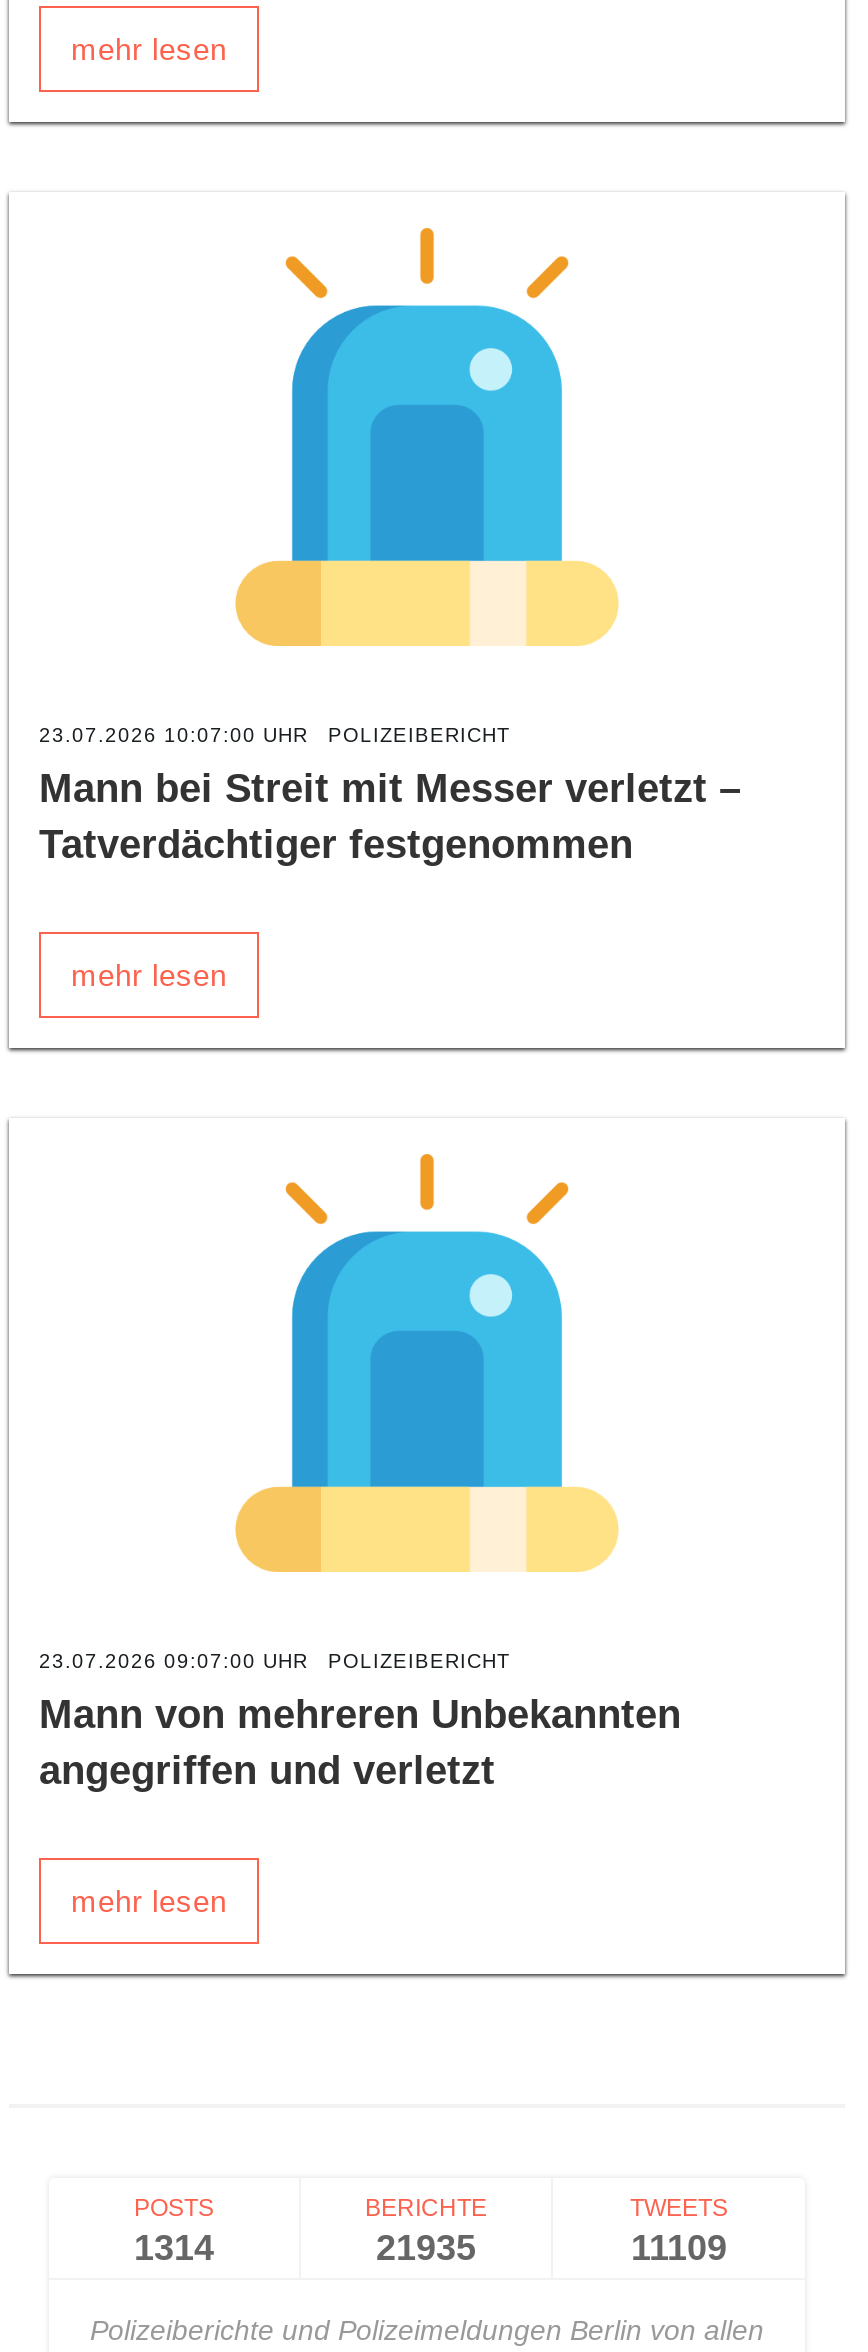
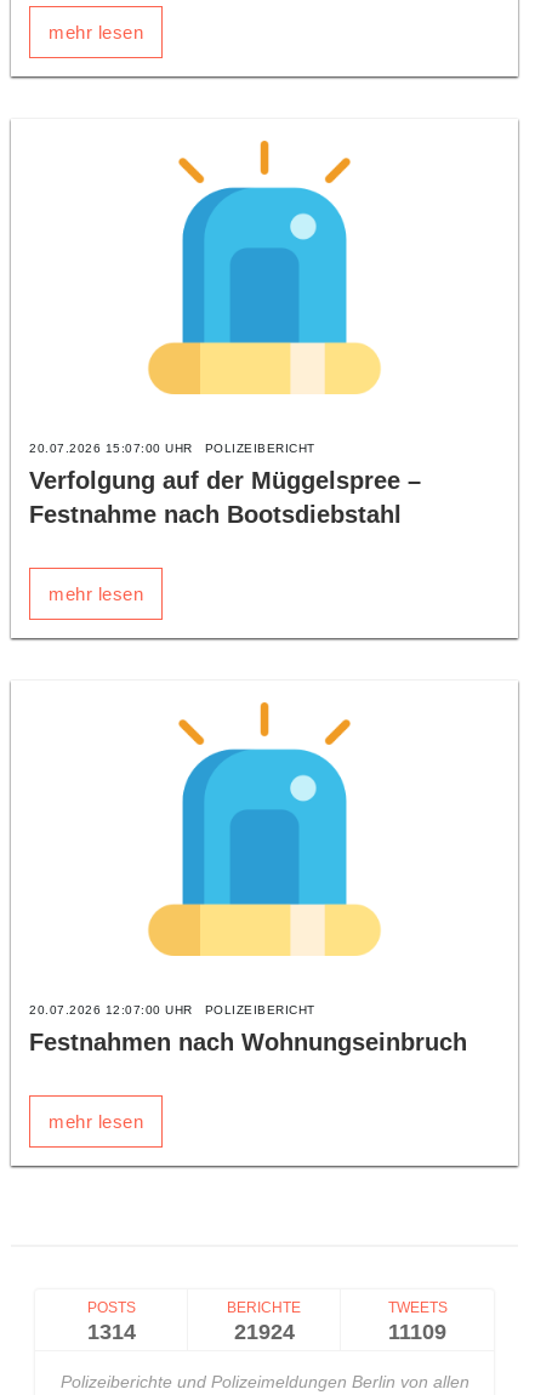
[39,724,510,746] 23.07.2026 10:07:00 UHR POLIZEIBERICHT -> [29,442,315,455] 20.07.2026 15:07:00 UHR POLIZEIBERICHT
[39,766,741,866] Mann bei Streit mit Messer verletzt – | Tatverdächtiger festgenommen -> [29,467,421,528] Verfolgung auf der Müggelspree – | Festnahme nach Bootsdiebstahl
[39,1650,510,1672] 23.07.2026 09:07:00 UHR POLIZEIBERICHT -> [29,1003,315,1017] 20.07.2026 12:07:00 UHR POLIZEIBERICHT
[39,1692,681,1792] Mann von mehreren Unbekannten | angegriffen und verletzt -> [29,1029,467,1055] Festnahmen nach Wohnungseinbruch
[376,2228,476,2268] 21935 -> [234,1320,294,1344] 21924

